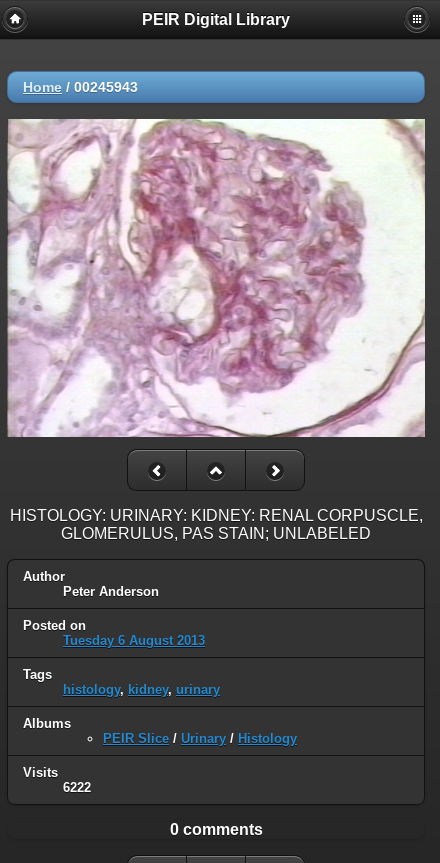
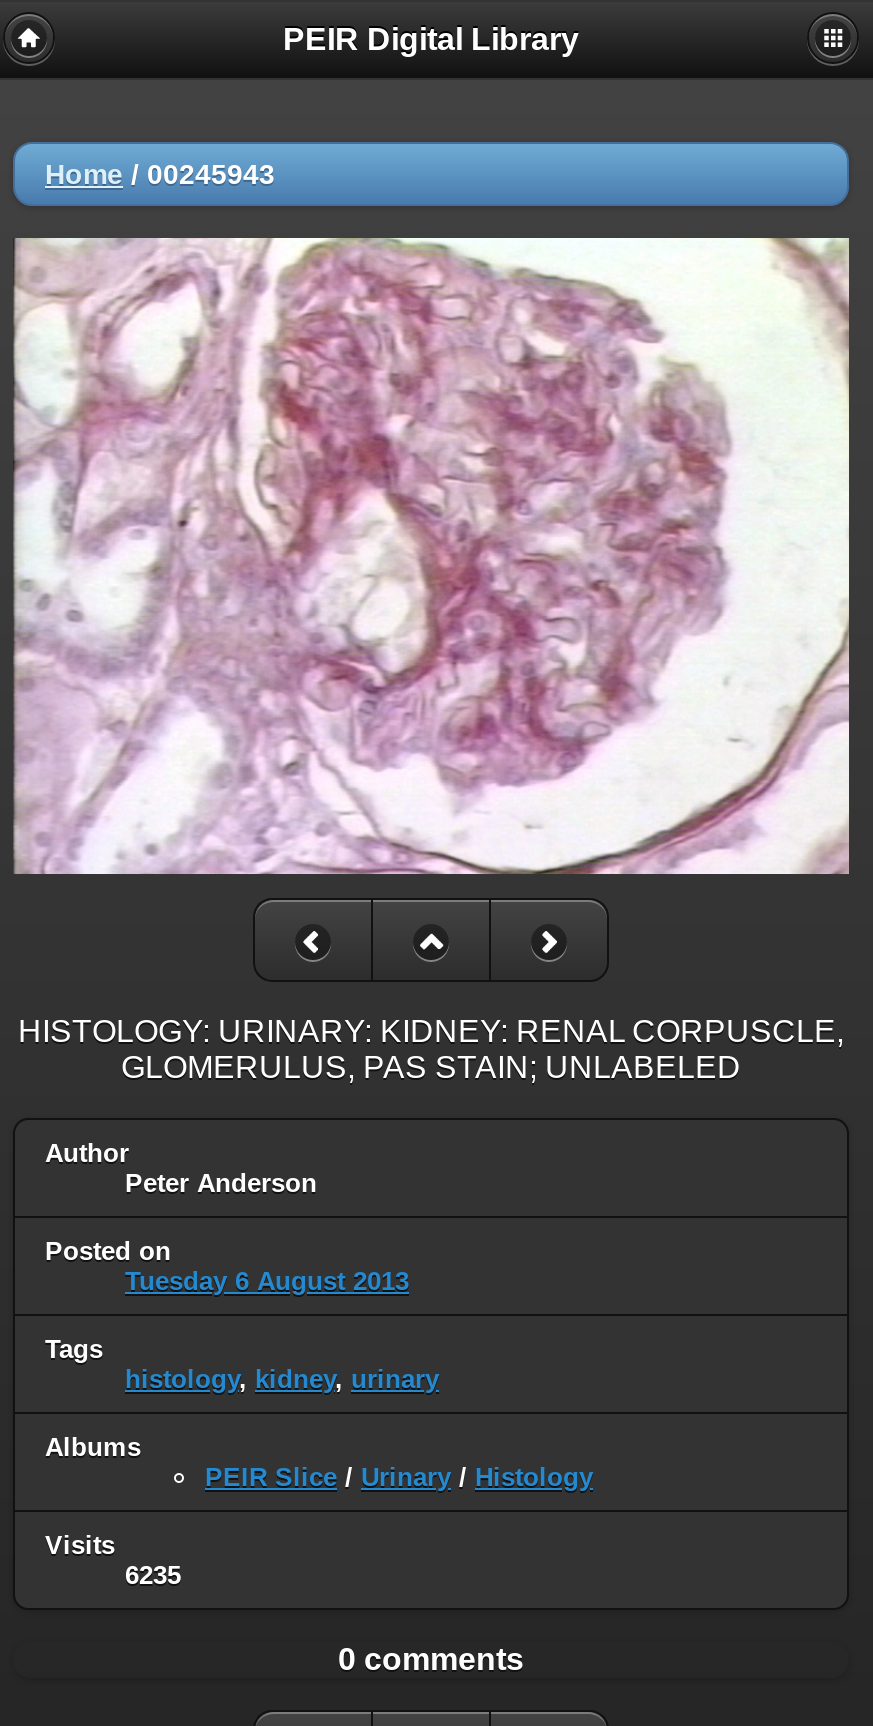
[63,780,91,795] 6222 -> [125,1559,181,1589] 6235

